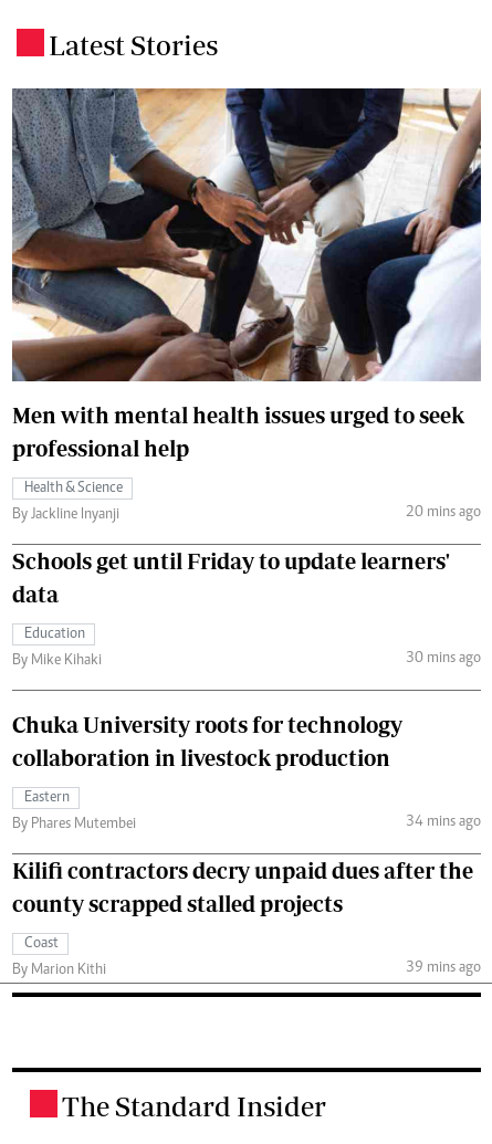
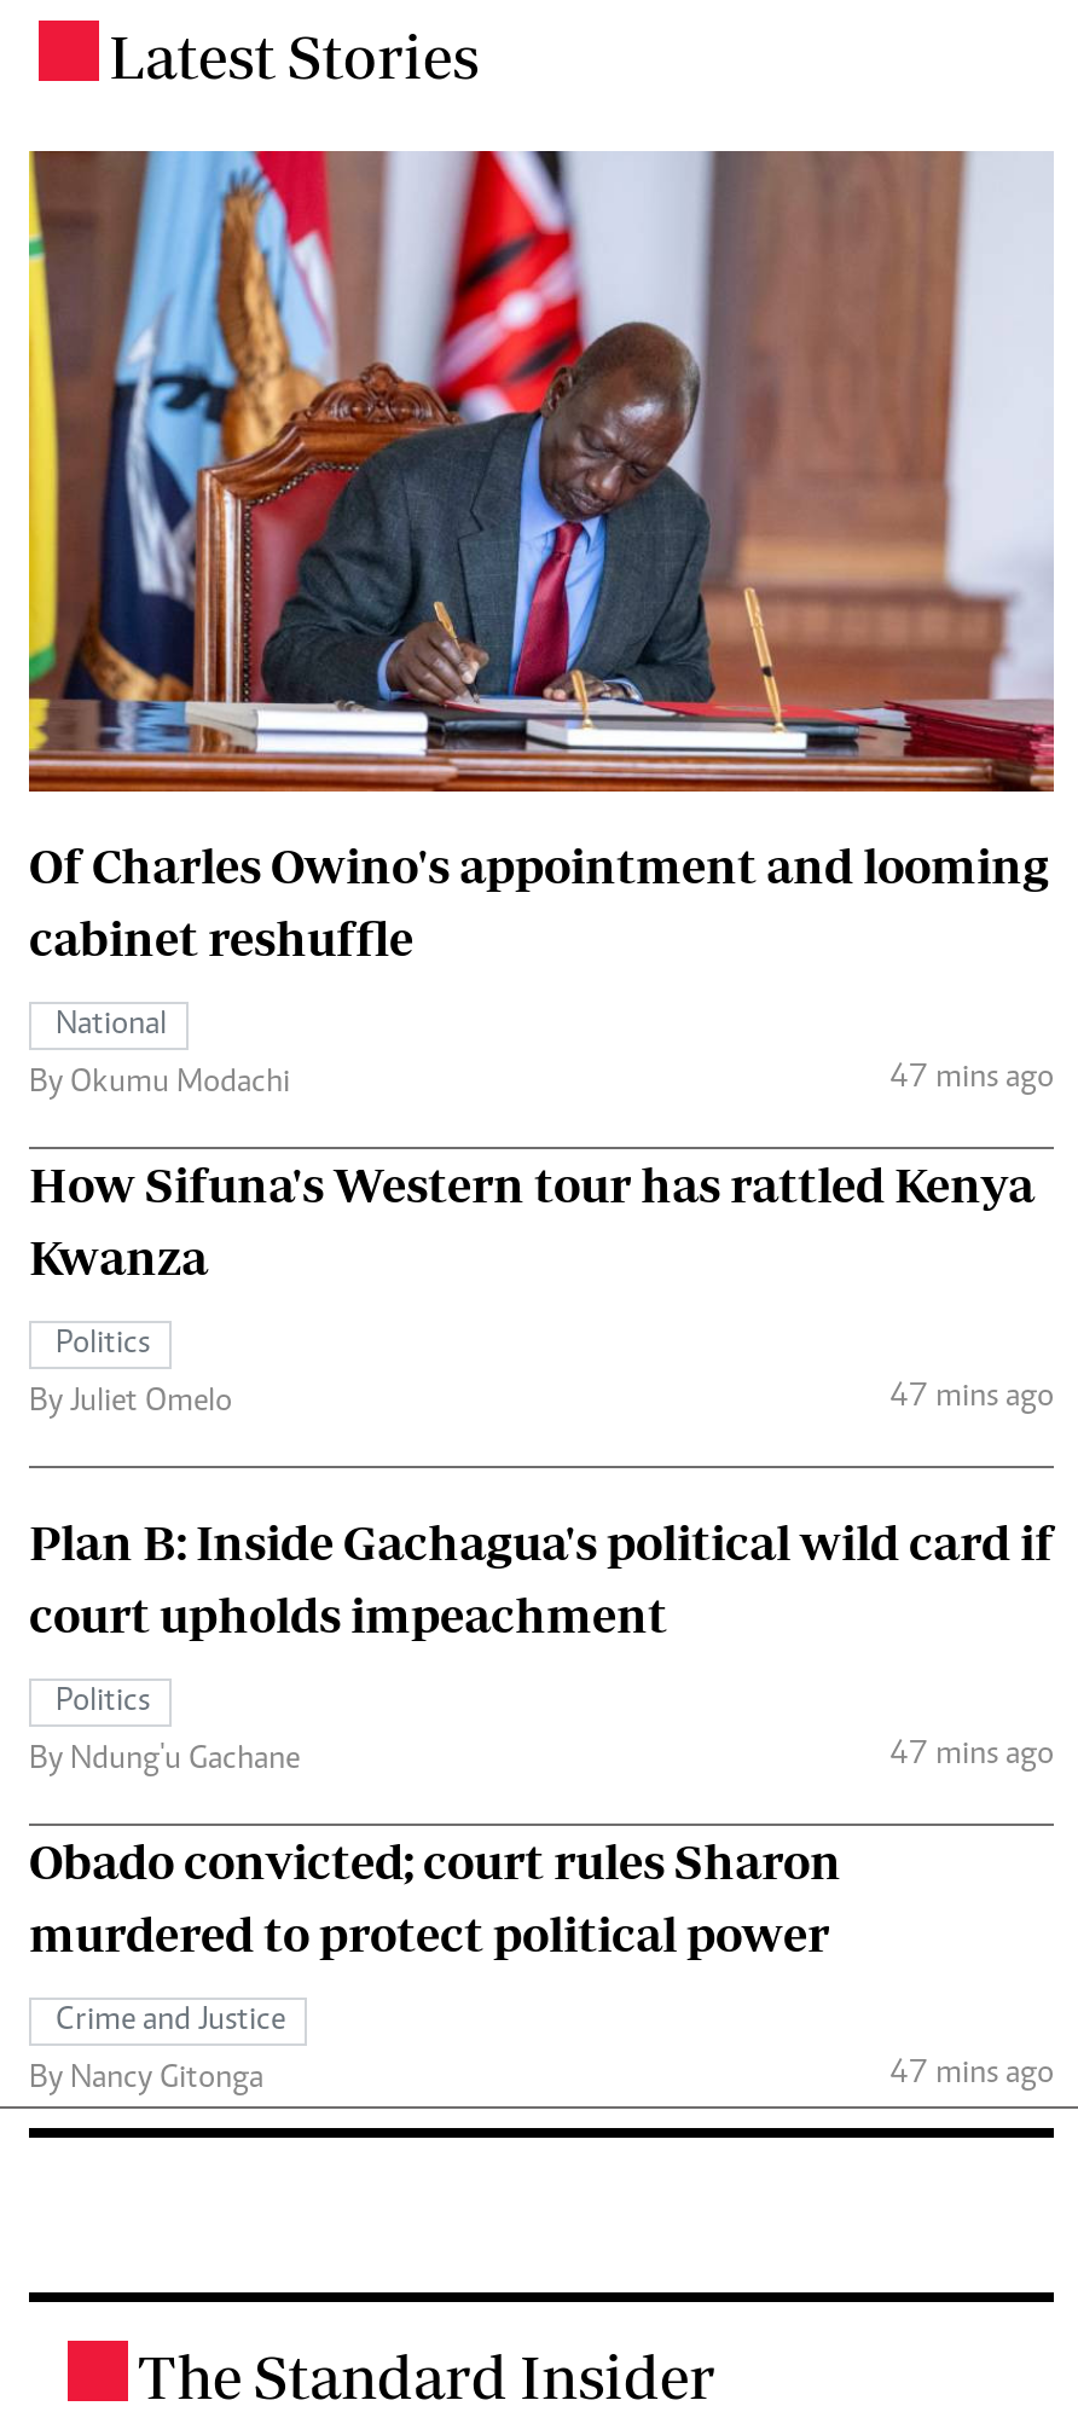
[11,87,482,460] [image] | Men with mental health issues urged to seek | professional help -> [27,149,1056,965] [image] | Of Charles Owino's appointment and looming | cabinet reshuffle
[24,480,123,496] Health & Science -> [56,1008,167,1042] National
[12,505,481,522] By Jackline Inyanji | 20 mins ago -> [29,1062,1054,1100] By Okumu Modachi | 47 mins ago
[12,548,450,606] Schools get until Friday to update learners' | data -> [29,1156,1034,1284] How Sifuna's Western tour has rattled Kenya | Kwanza
[24,626,85,642] Education -> [56,1327,150,1361] Politics
[12,651,481,668] By Mike Kihaki | 30 mins ago -> [29,1381,1054,1419] By Juliet Omelo | 47 mins ago
[12,711,402,770] Chuka University roots for technology | collaboration in livestock production -> [29,1513,1054,1641] Plan B: Inside Gachagua's political wild card if | court upholds impeachment
[24,790,70,805] Eastern -> [56,1685,150,1719] Politics
[12,815,481,832] By Phares Mutembei | 34 mins ago -> [29,1739,1054,1777] By Ndung'u Gachane | 47 mins ago
[12,857,473,916] Kilifi contractors decry unpaid dues after the | county scrapped stalled projects -> [29,1832,841,1960] Obado convicted; court rules Sharon | murdered to protect political power
[24,936,59,951] Coast -> [56,2004,285,2038] Crime and Justice
[12,961,481,978] By Marion Kithi | 39 mins ago -> [29,2058,1054,2096] By Nancy Gitonga | 47 mins ago

